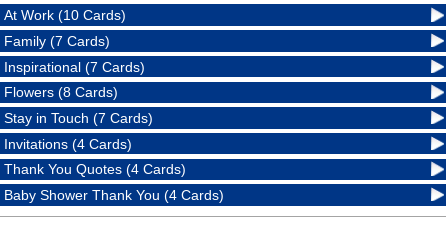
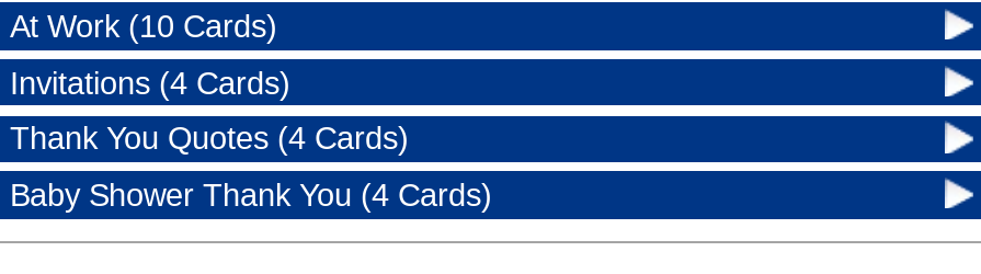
[4,33,153,126] Family (7 Cards) | Inspirational (7 Cards) | Flowers (8 Cards) | Stay in Touch (7 Cards) -> none

